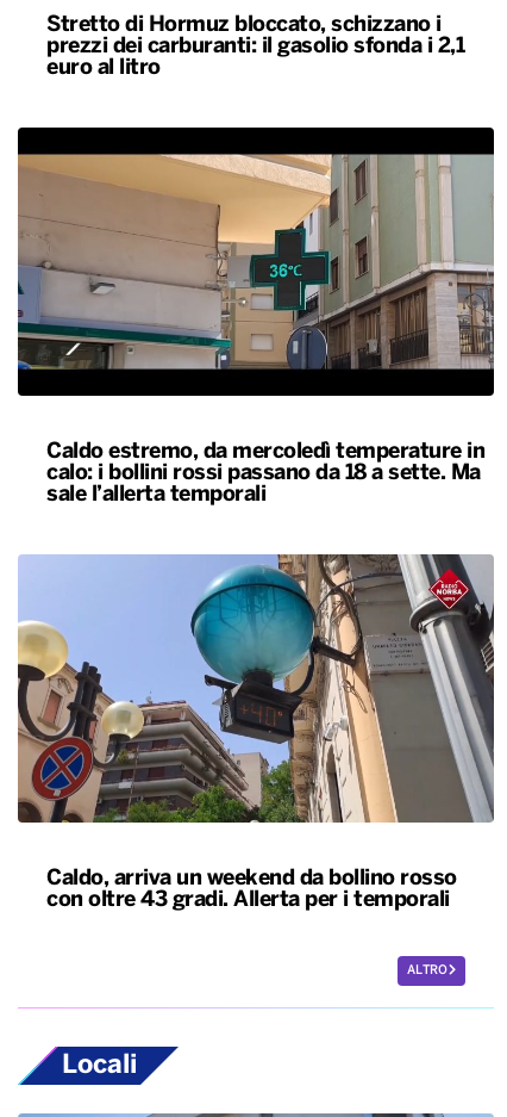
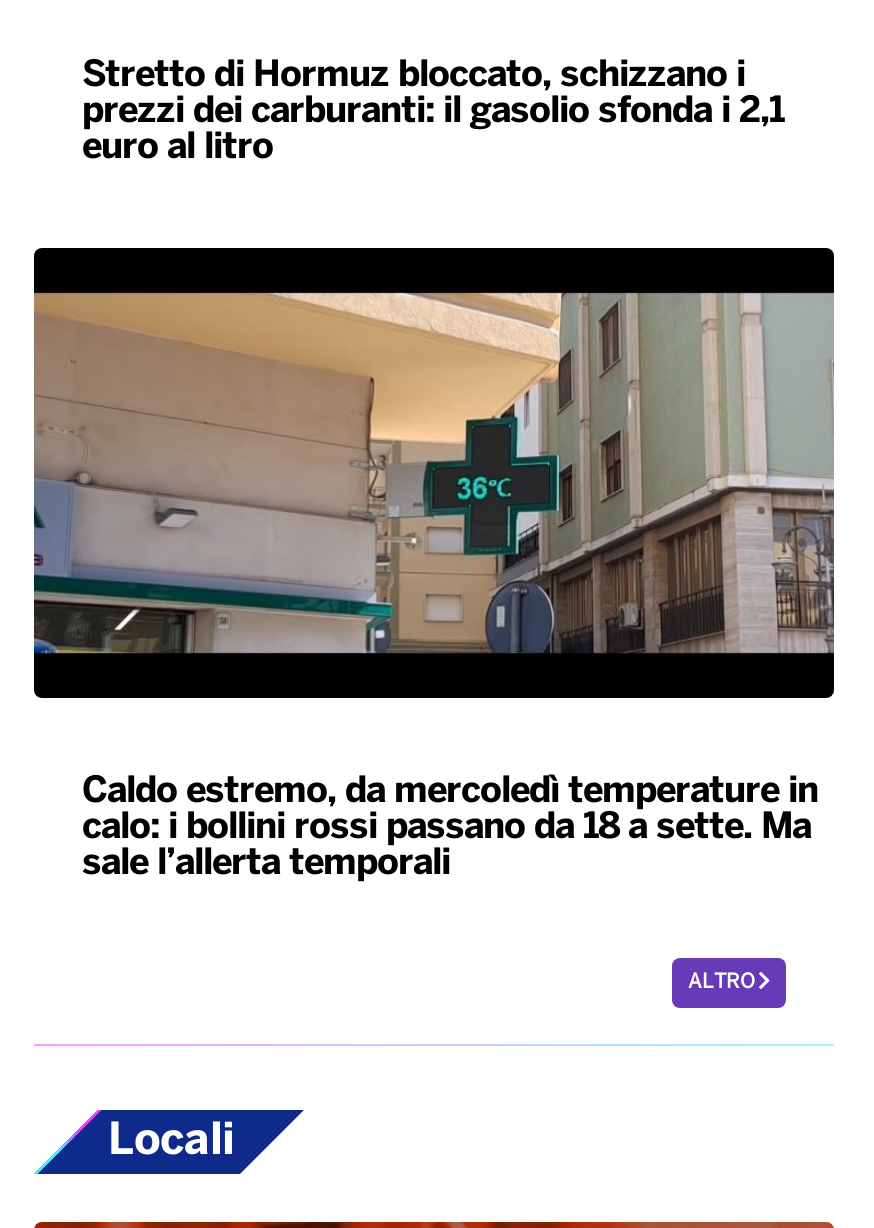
[17,551,495,911] [image] | Caldo, arriva un weekend da bollino rosso | con oltre 43 gradi. Allerta per i temporali -> none

